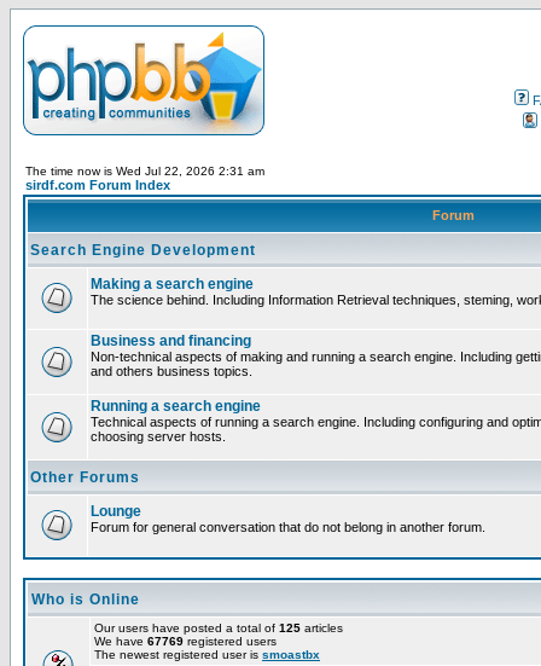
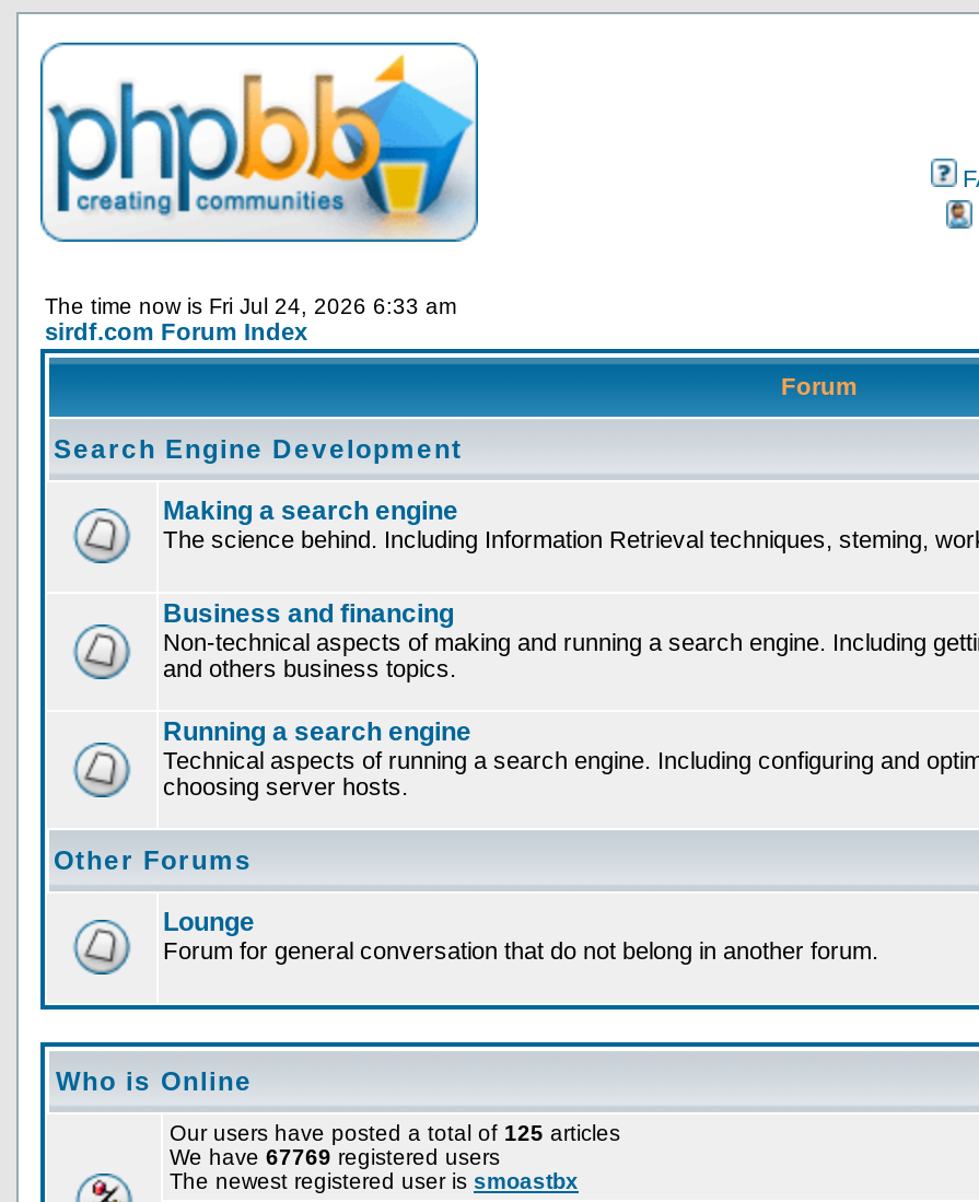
[25,164,264,178] The time now is Wed Jul 22, 2026 2:31 am -> [45,294,456,318] The time now is Fri Jul 24, 2026 6:33 am

